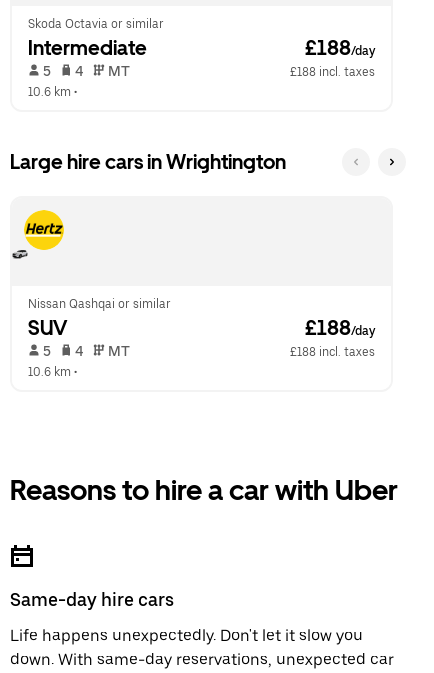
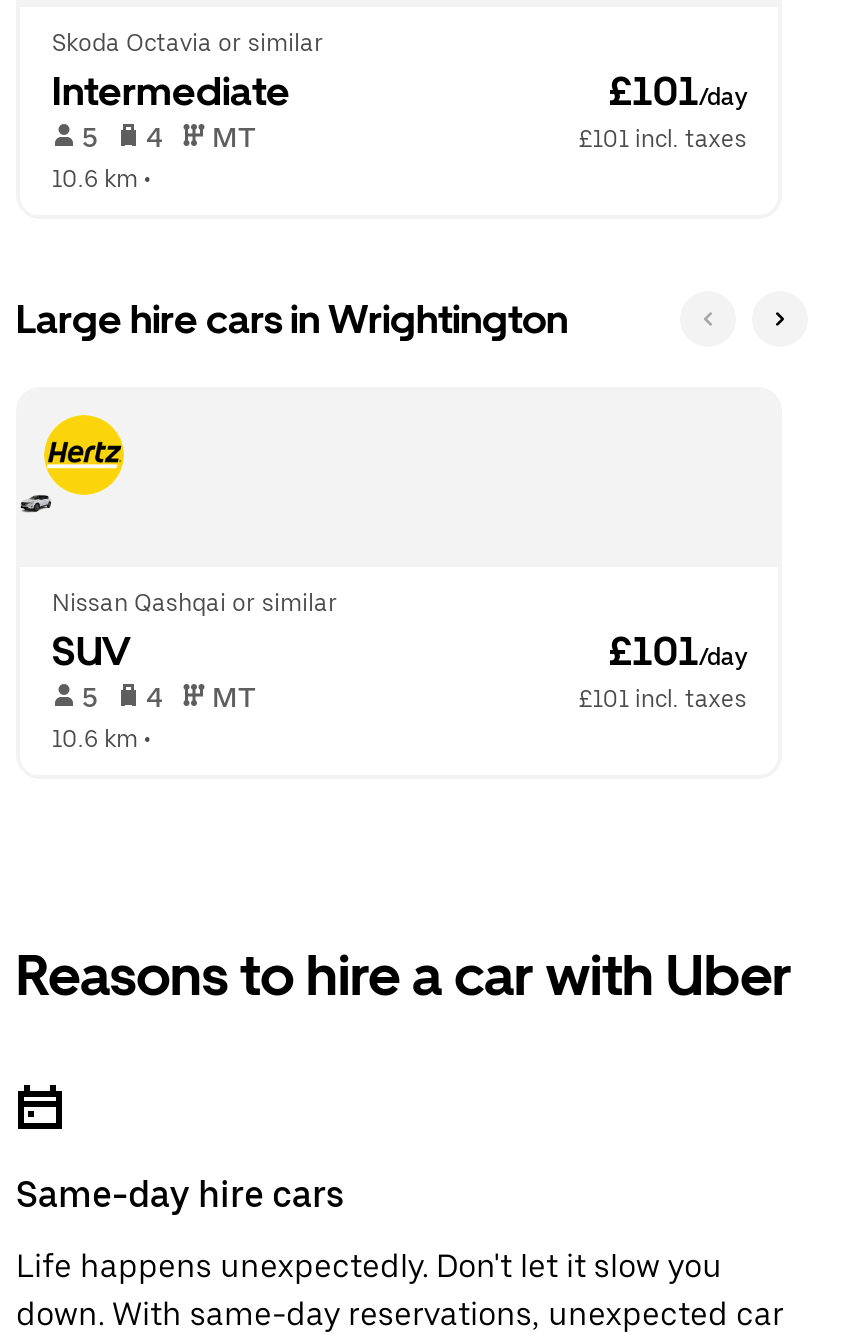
[305,36,375,60] £188/day -> [609,67,747,115] £101/day
[290,65,375,79] £188 incl. taxes -> [579,125,747,153] £101 incl. taxes
[305,316,375,340] £188/day -> [609,627,747,675] £101/day
[290,345,375,359] £188 incl. taxes -> [579,685,747,713] £101 incl. taxes

